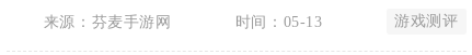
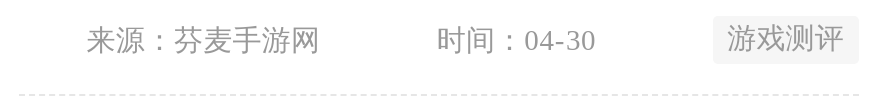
[235,13,323,30] 时间：05-13 -> [437,24,596,56] 时间：04-30

